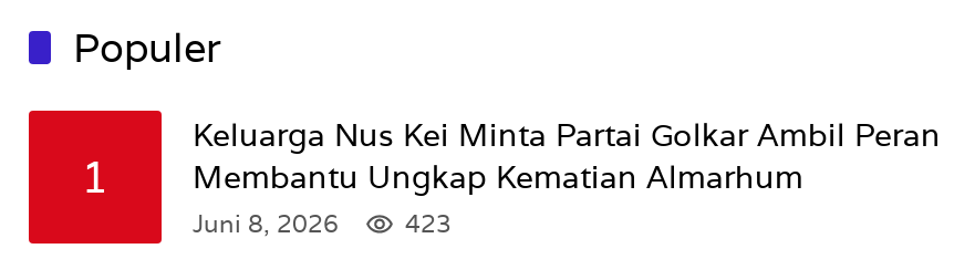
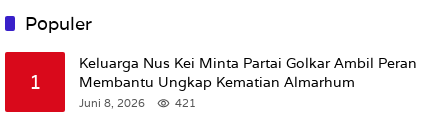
[405,208,452,239] 423 -> [175,96,196,110] 421

